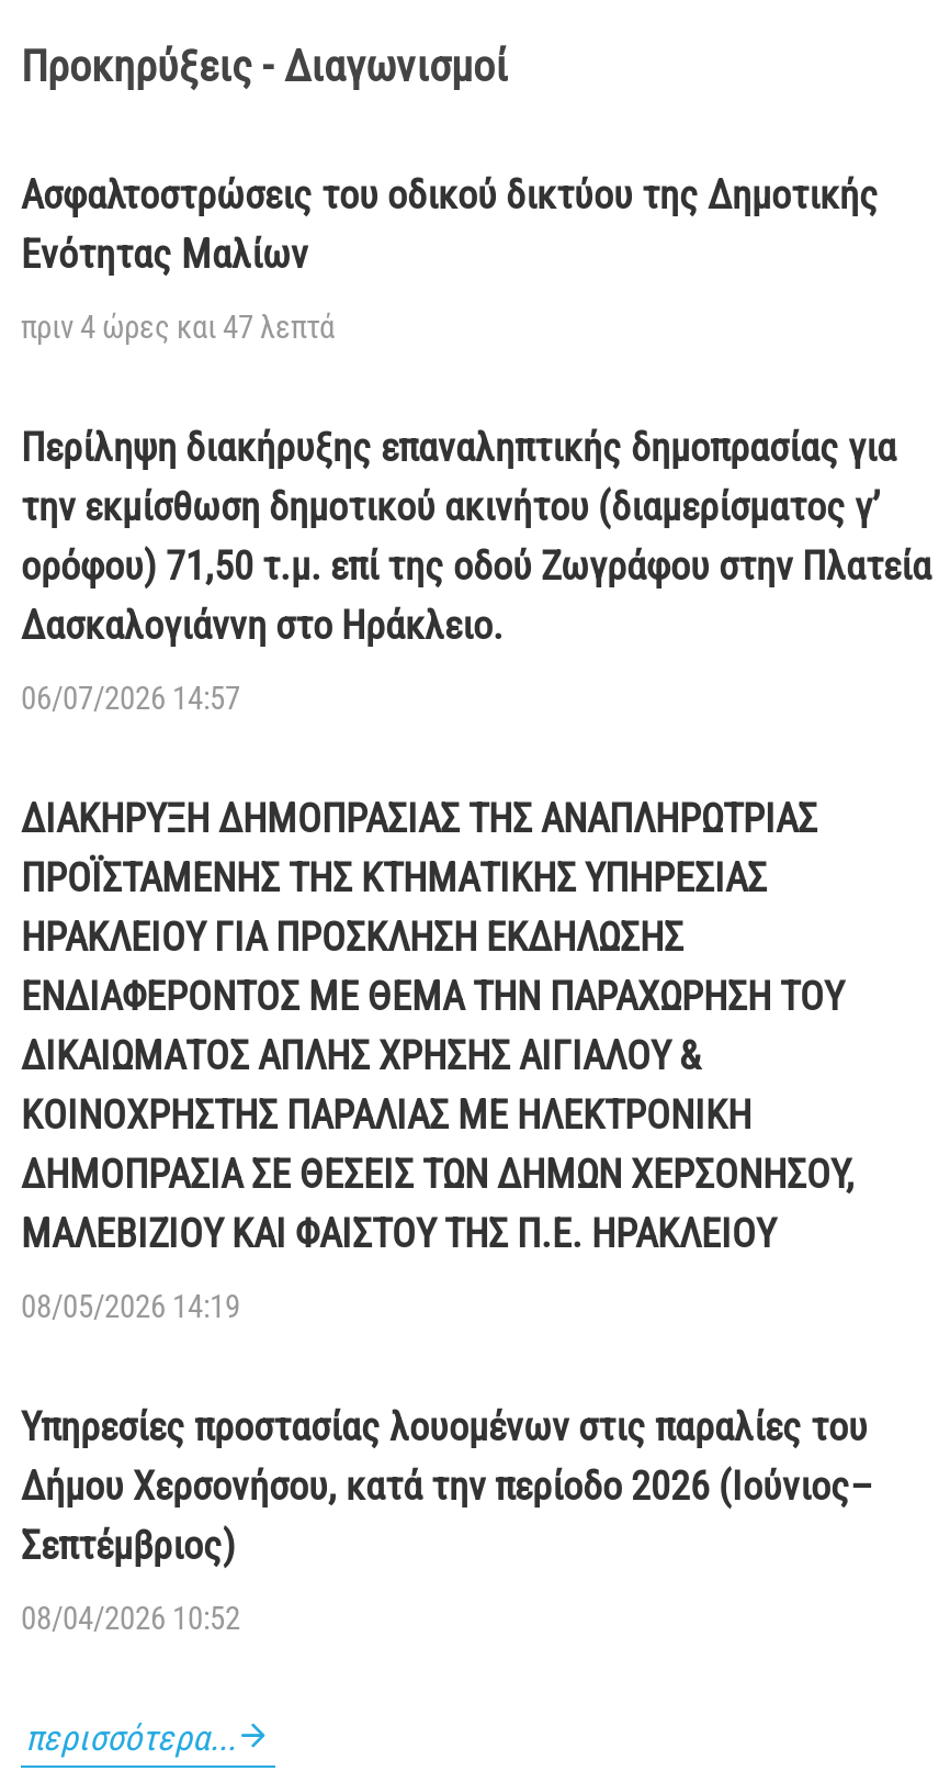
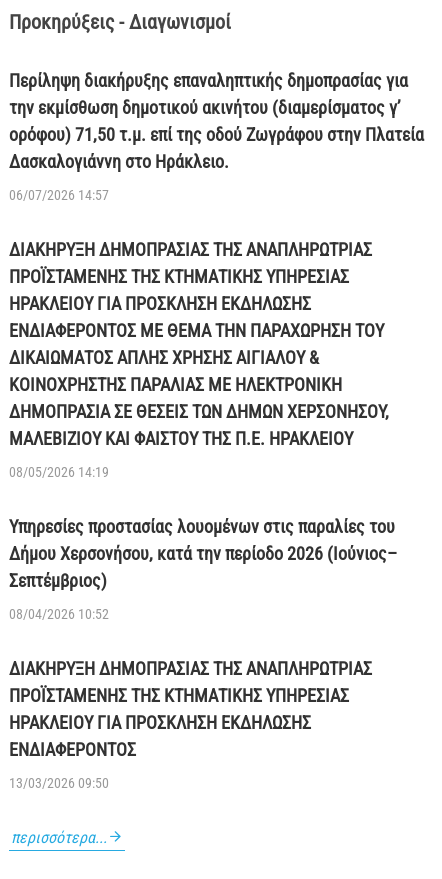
[21,172,879,347] Ασφαλτοστρώσεις του οδικού δικτύου της Δημοτικής | Ενότητας Μαλίων | πριν 4 ώρες και 47 λεπτά -> none
moved [21,424,931,1638] -> [9,70,424,623]: Περίληψη διακήρυξης επαναληπτικής δημοπρασίας για | την εκμίσθωση δημοτικού ακινήτου (διαμερίσματος γ’ | ορόφου) 71,50 τ.μ. επί της οδού Ζωγράφου στην Πλατεία | ... | Σεπτέμβριος) | 08/04/2026 10:52
none -> [9,658,372,792] ΔΙΑΚΗΡΥΞΗ ΔΗΜΟΠΡΑΣΙΑΣ ΤΗΣ ΑΝΑΠΛΗΡΩΤΡΙΑΣ | ΠΡΟΪΣΤΑΜΕΝΗΣ ΤΗΣ ΚΤΗΜΑΤΙΚΗΣ ΥΠΗΡΕΣΙΑΣ | ΗΡΑΚΛΕΙΟΥ ΓΙΑ ΠΡΟΣΚΛΗΣΗ ΕΚΔΗΛΩΣΗΣ | ΕΝΔΙΑΦΕΡΟΝΤΟΣ | 13/03/2026 09:50

